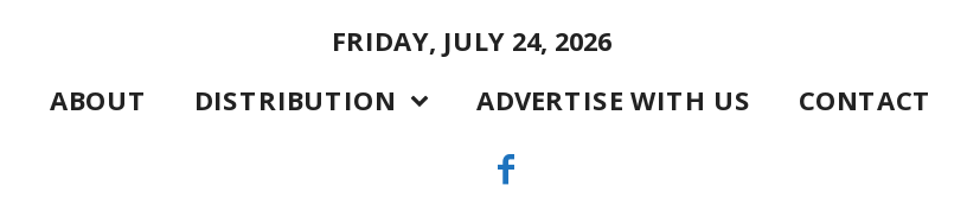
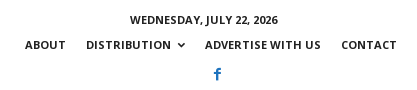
[332,23,611,58] FRIDAY, JULY 24, 2026 -> [129,12,276,27] WEDNESDAY, JULY 22, 2026

